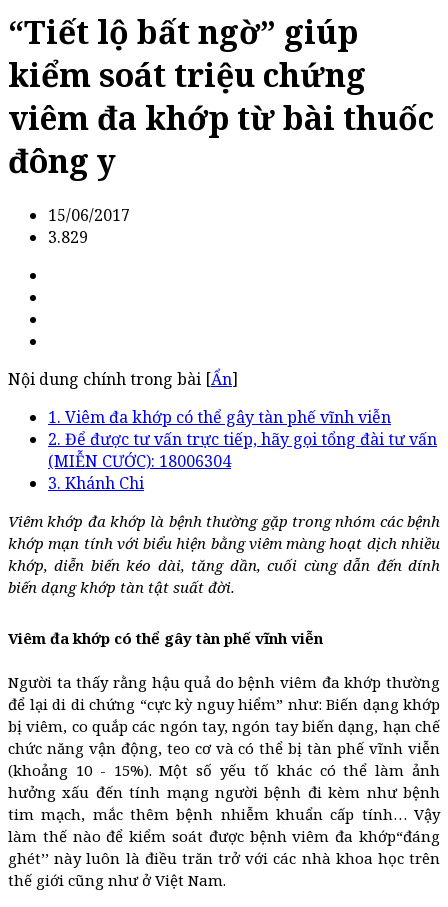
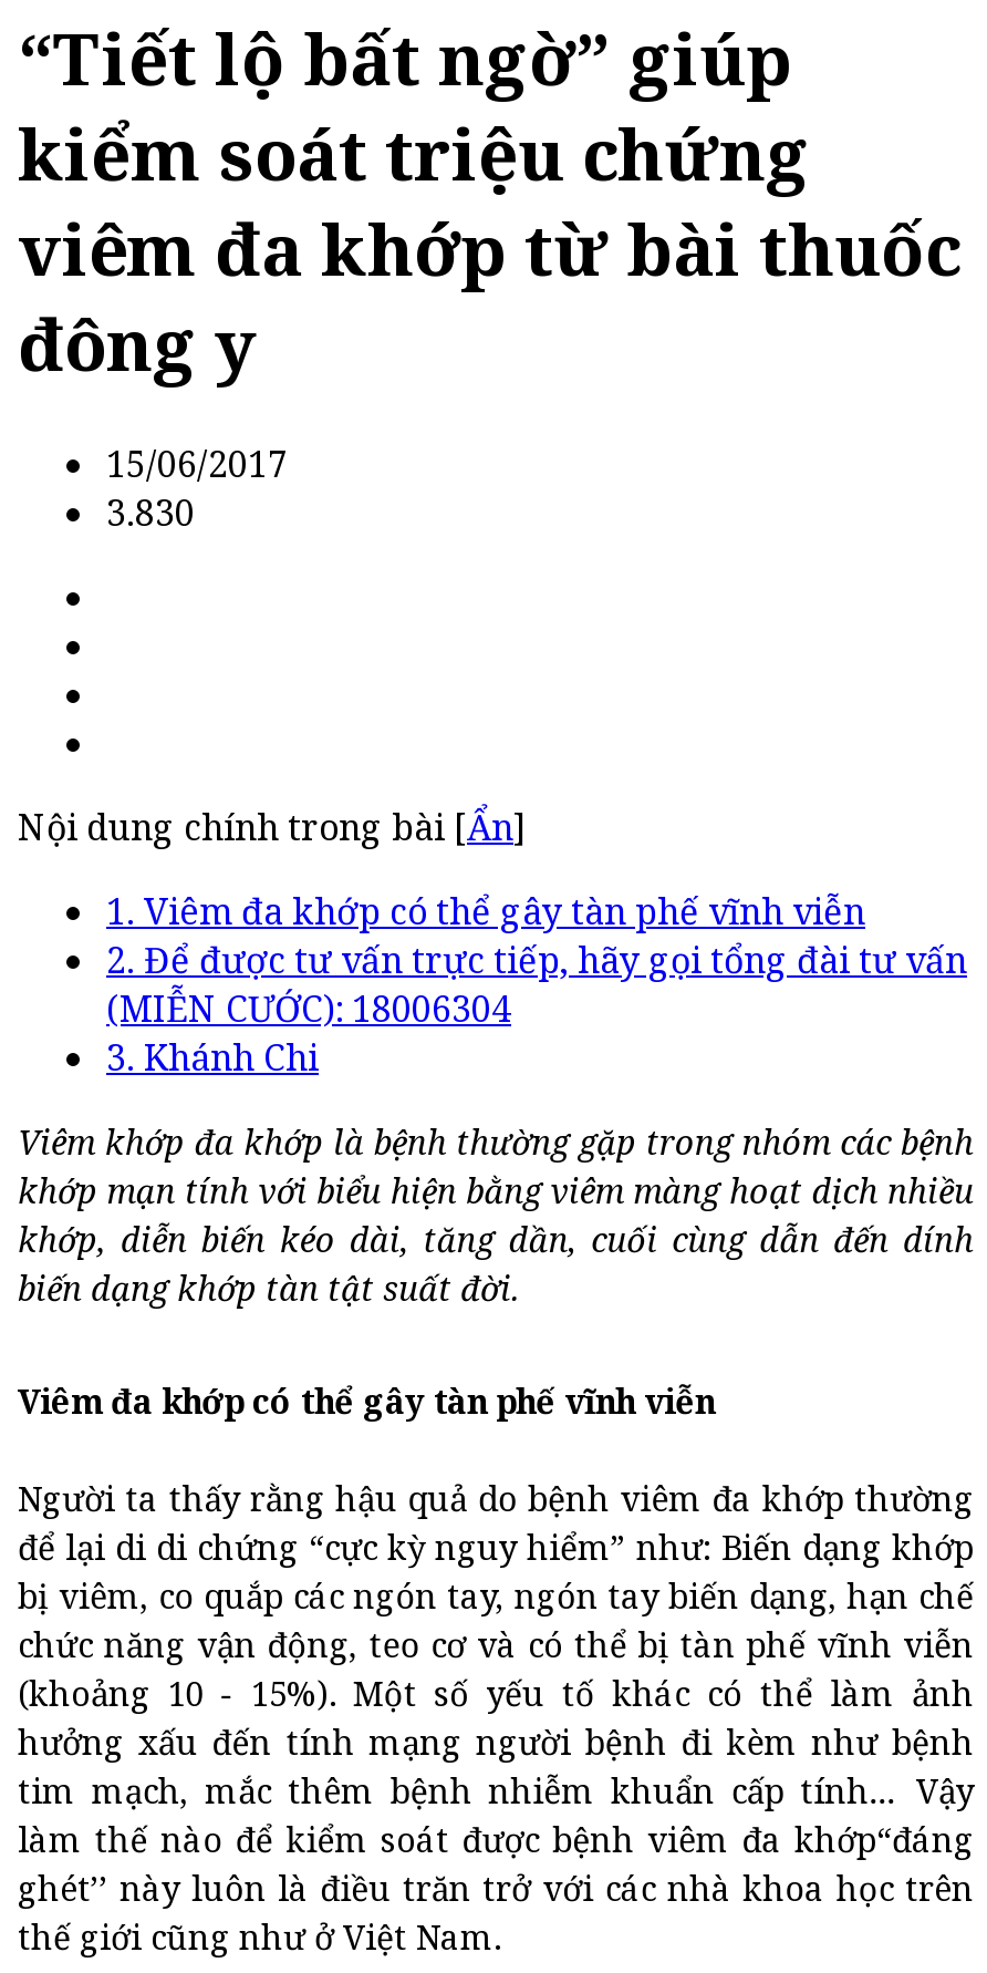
[48,226,88,248] 3.829 -> [106,488,195,537] 3.830

